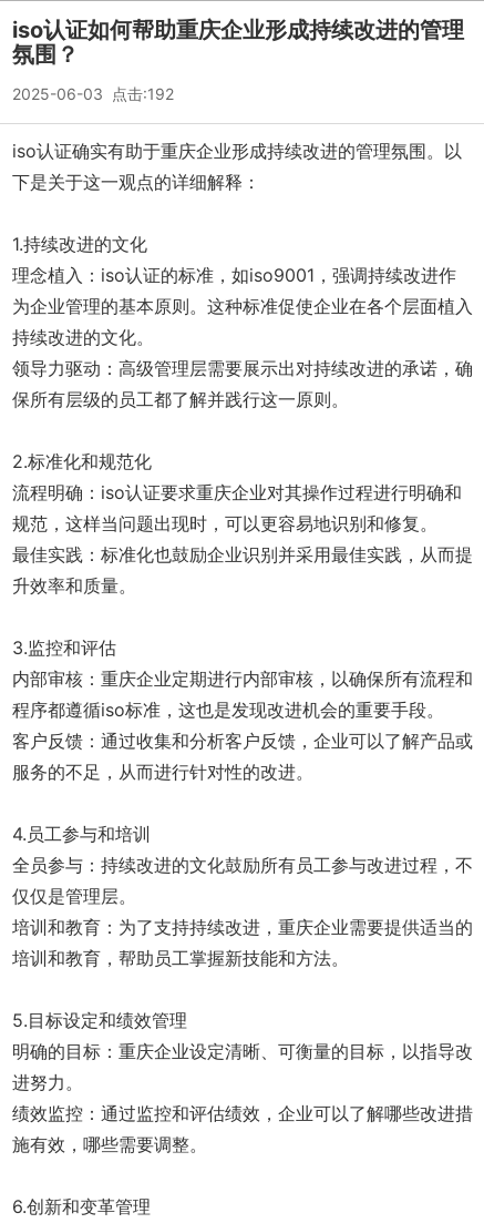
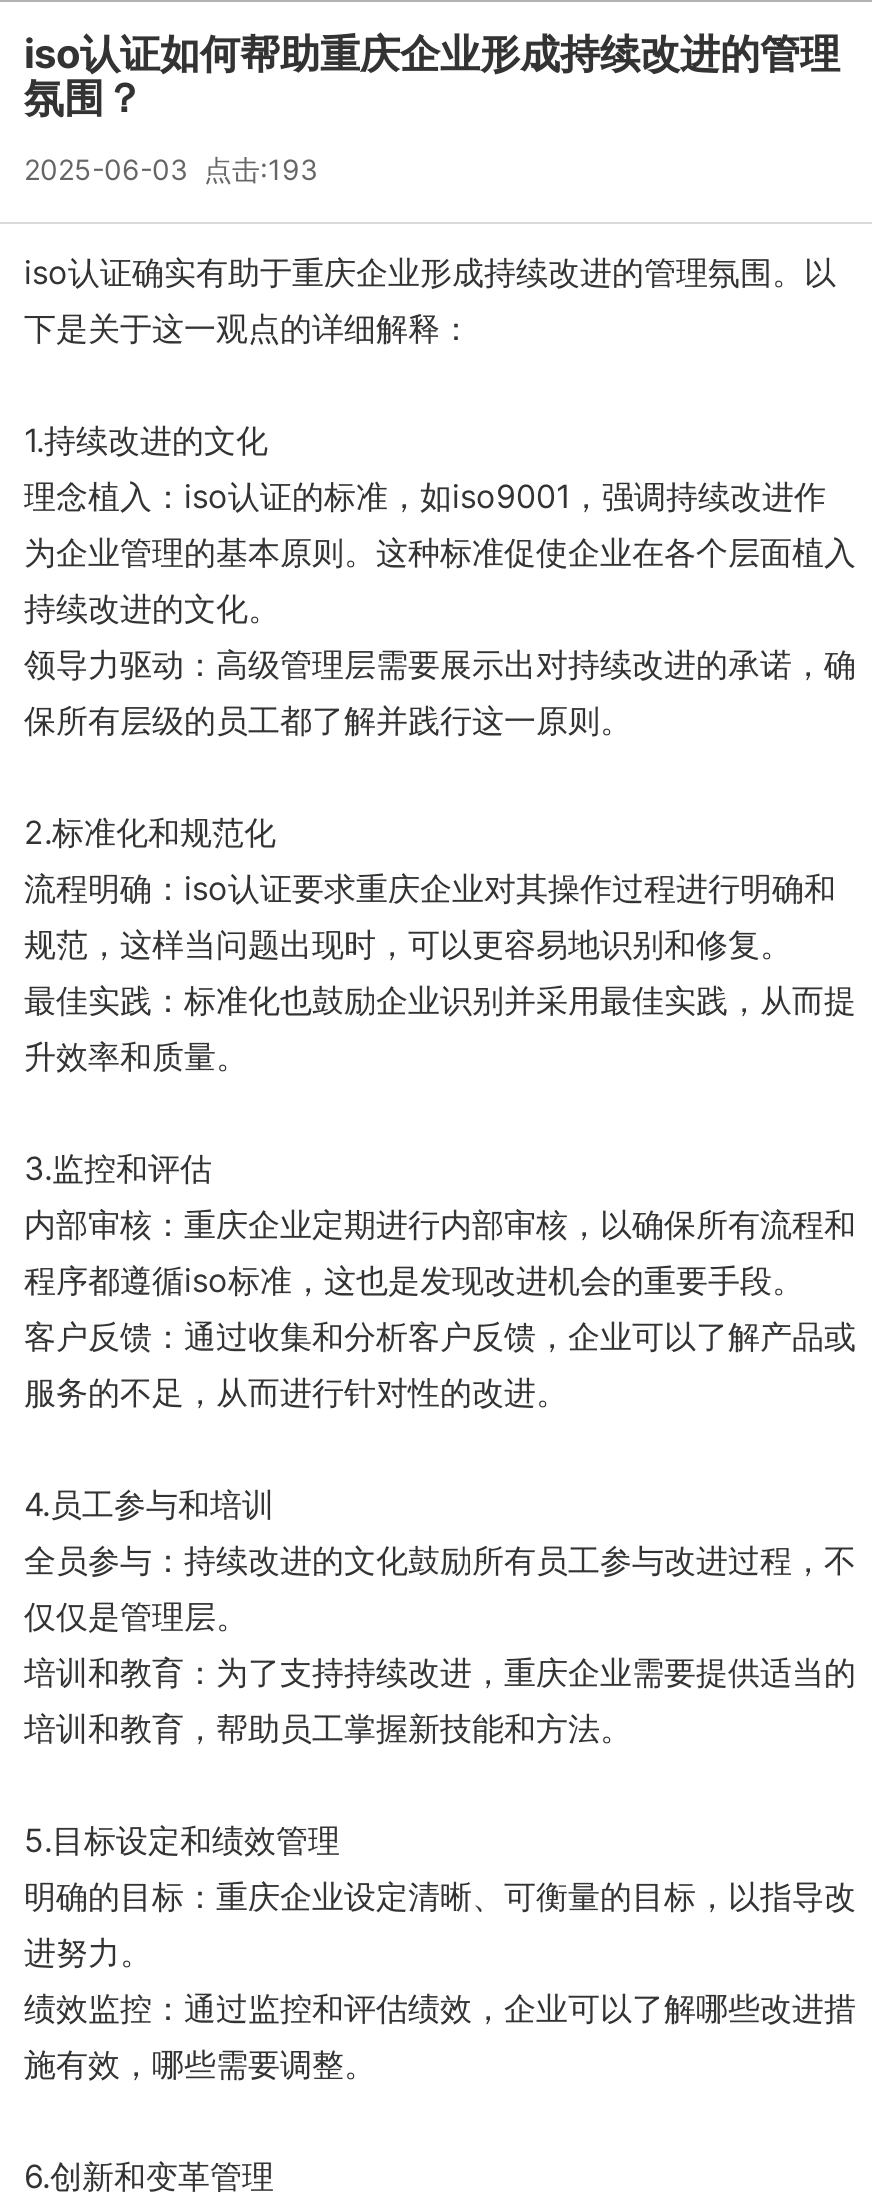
[12,84,174,103] 2025-06-03 点击:192 -> [24,152,318,186] 2025-06-03 点击:193

